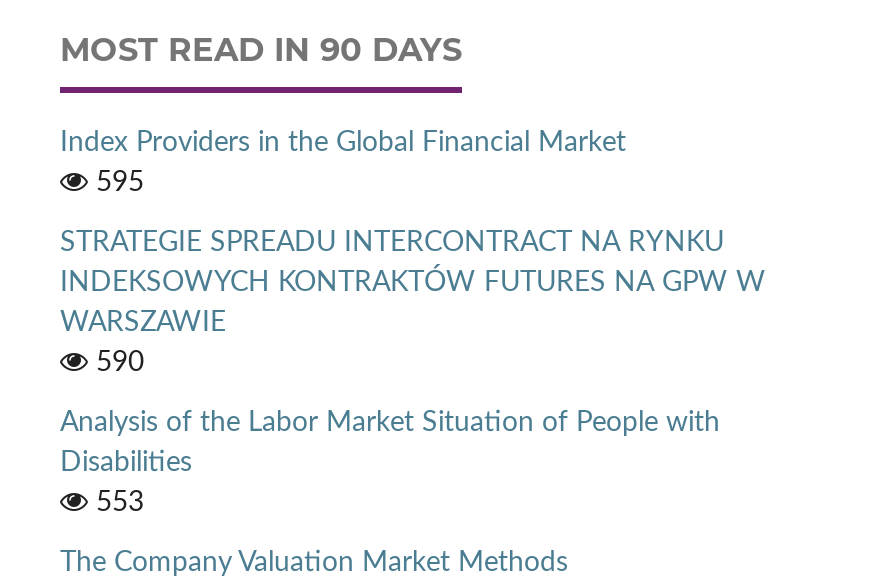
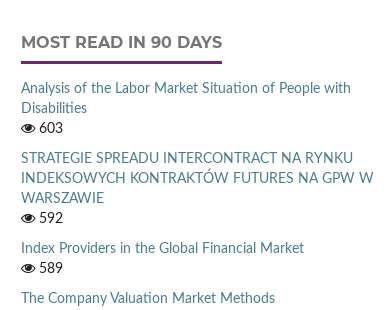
moved [60,129,626,157] -> [21,242,304,256]: Index Providers in the Global Financial Market
[88,169,144,197] 595 -> [35,122,63,136] 603
moved [60,228,766,336] -> [21,152,374,206]: STRATEGIE SPREADU INTERCONTRACT NA RYNKU | INDEKSOWYCH KONTRAKTÓW FUTURES NA GPW W | WARSZAWIE
[88,348,144,376] 590 -> [35,212,63,226] 592
moved [60,408,720,476] -> [21,82,351,116]: Analysis of the Labor Market Situation of People with | Disabilities
[88,488,144,516] 553 -> [35,262,63,276] 589

